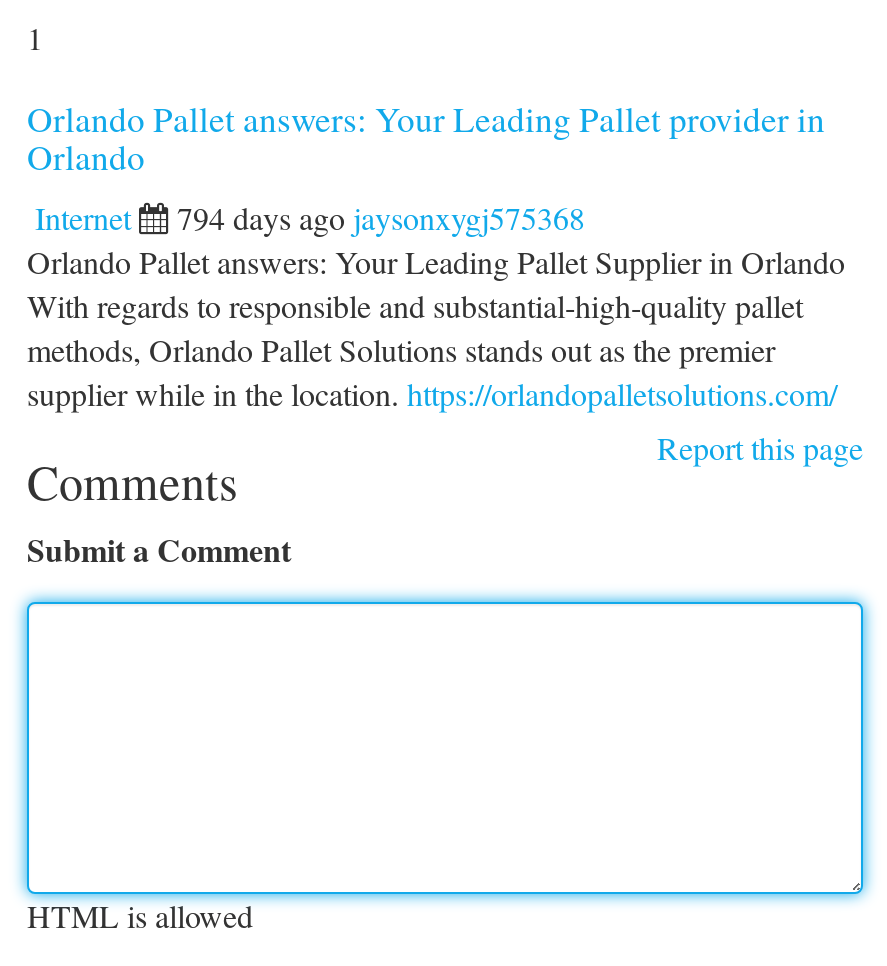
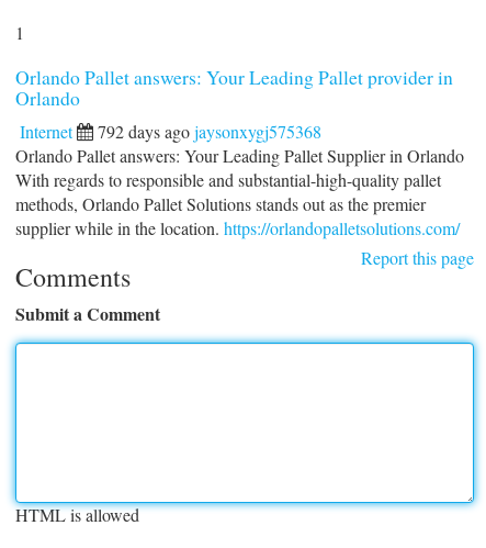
[177,196,585,238] 794 days ago jaysonxygj575368 -> [98,120,321,143] 792 days ago jaysonxygj575368

